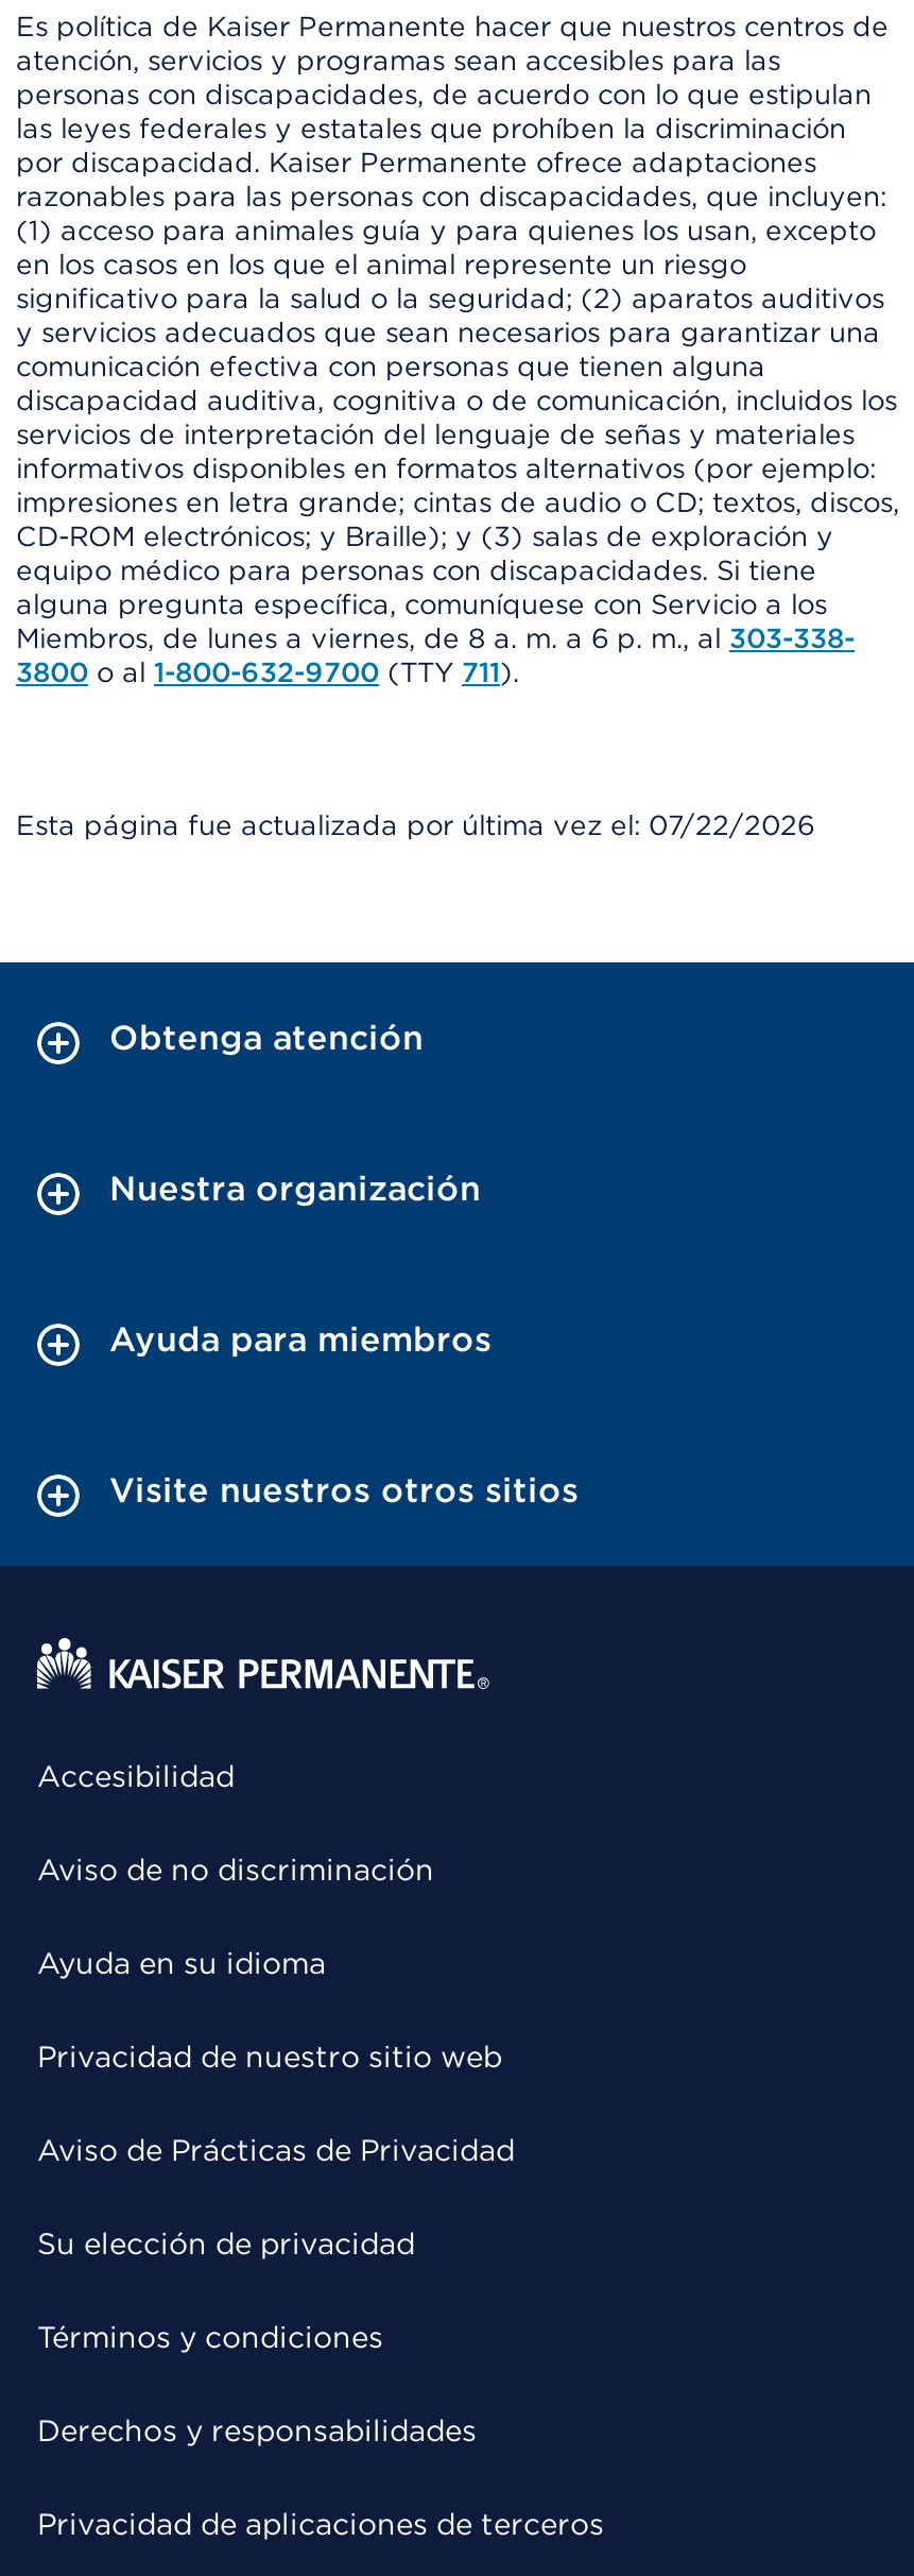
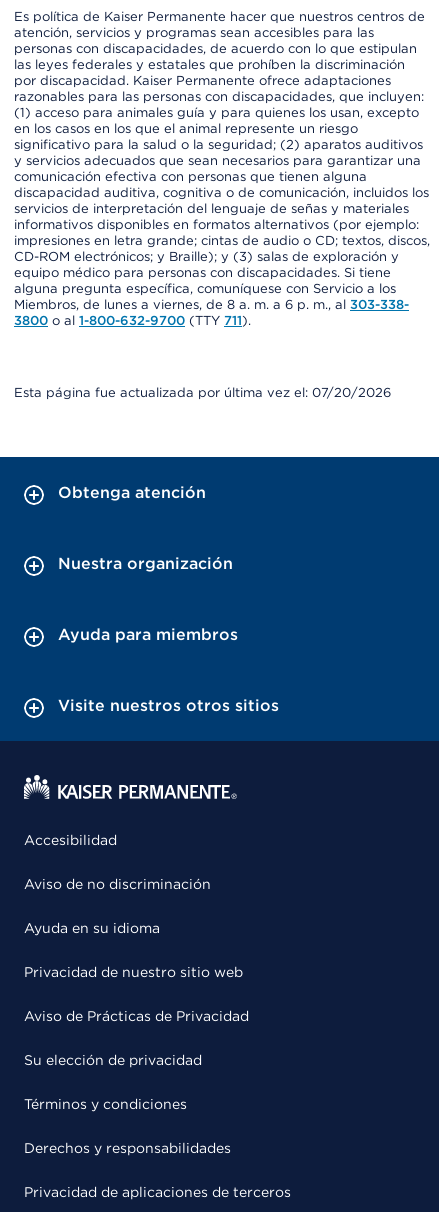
[16,809,814,841] Esta página fue actualizada por última vez el: 07/22/2026 -> [14,385,391,400] Esta página fue actualizada por última vez el: 07/20/2026

